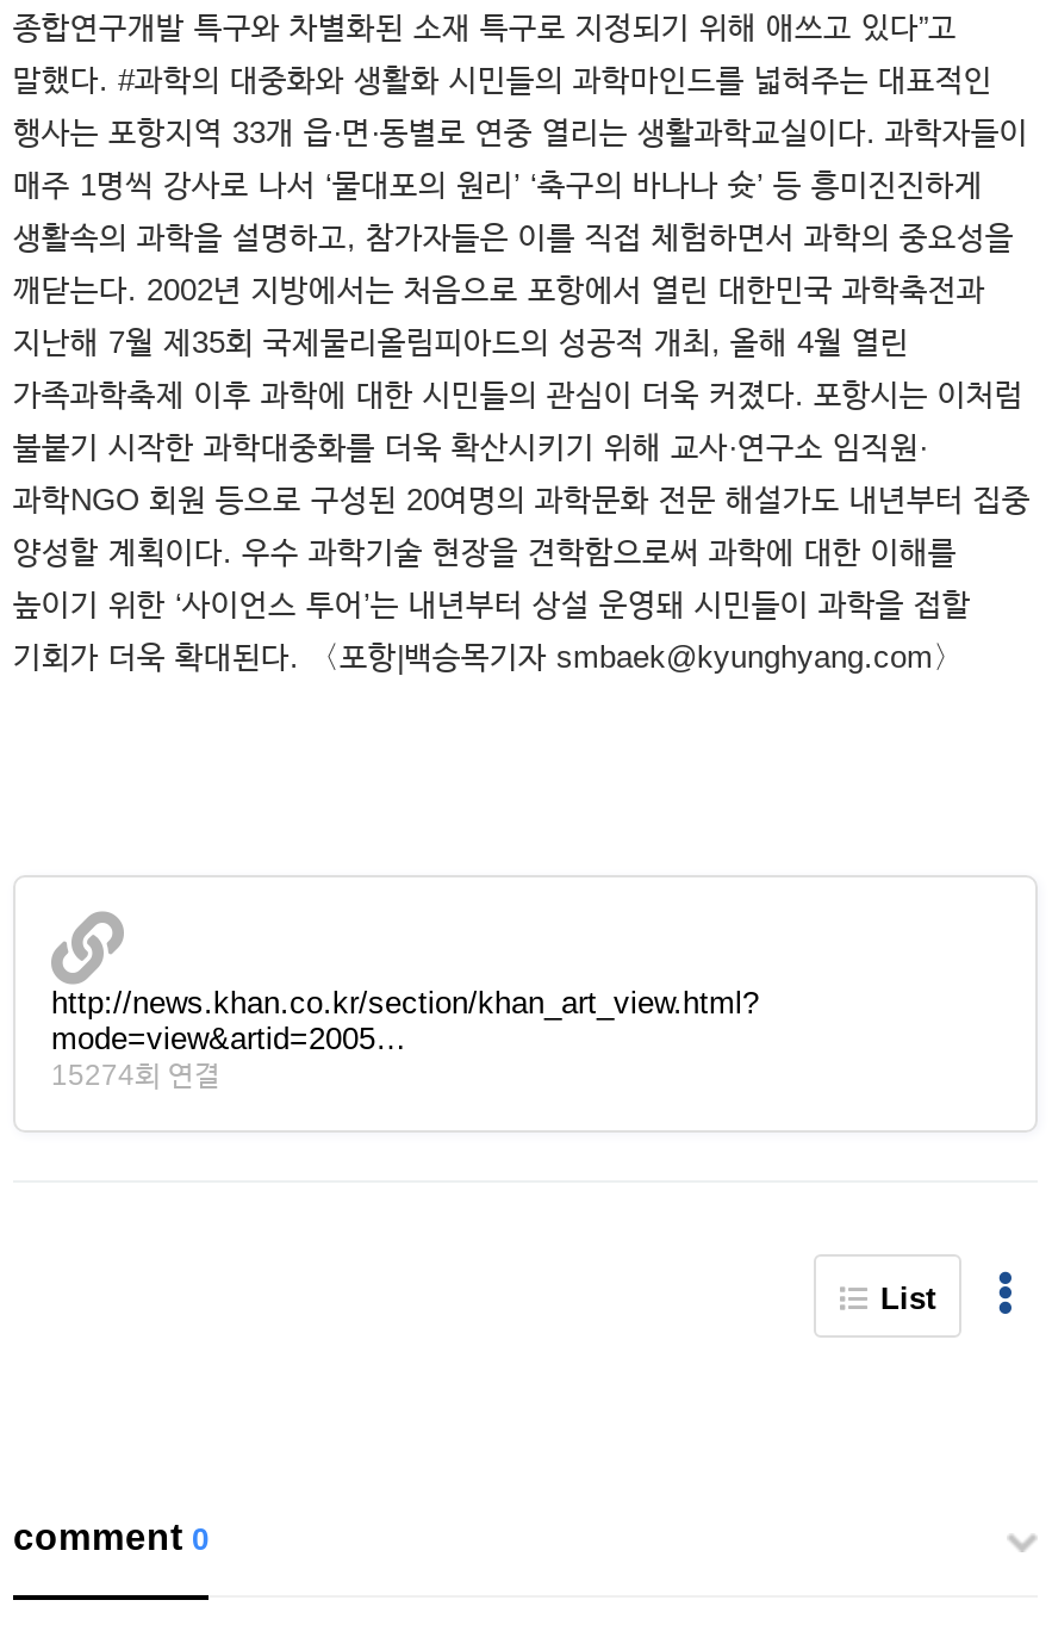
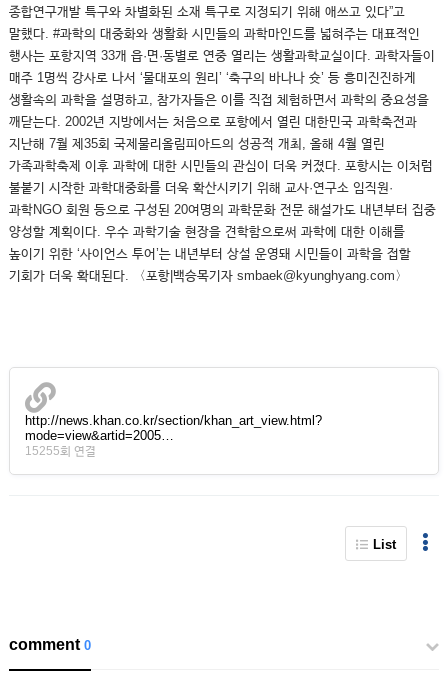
[51,1059,220,1092] 15274회 연결 -> [25,444,96,458] 15255회 연결

